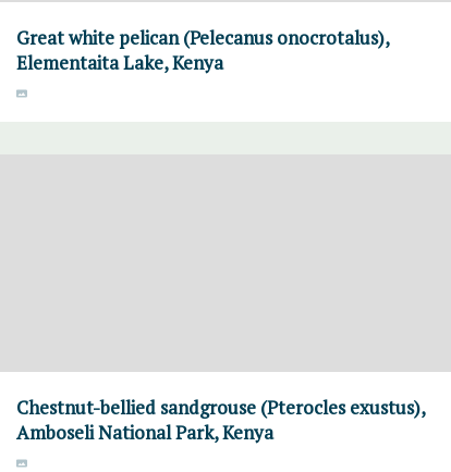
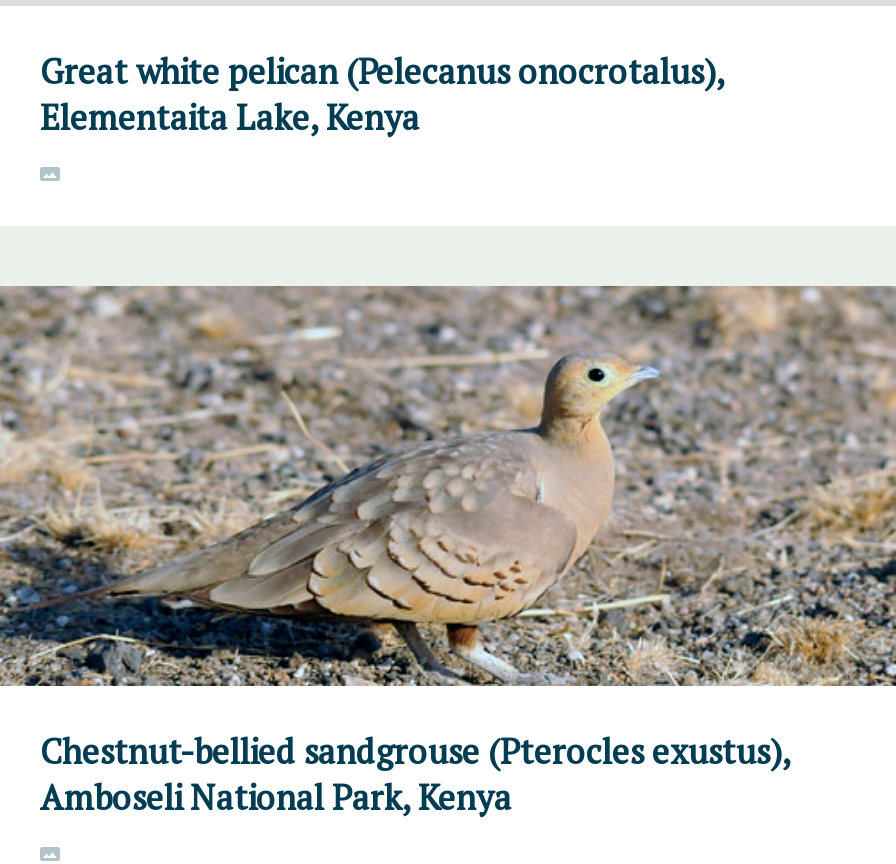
none -> [6,284,890,688] [image]

